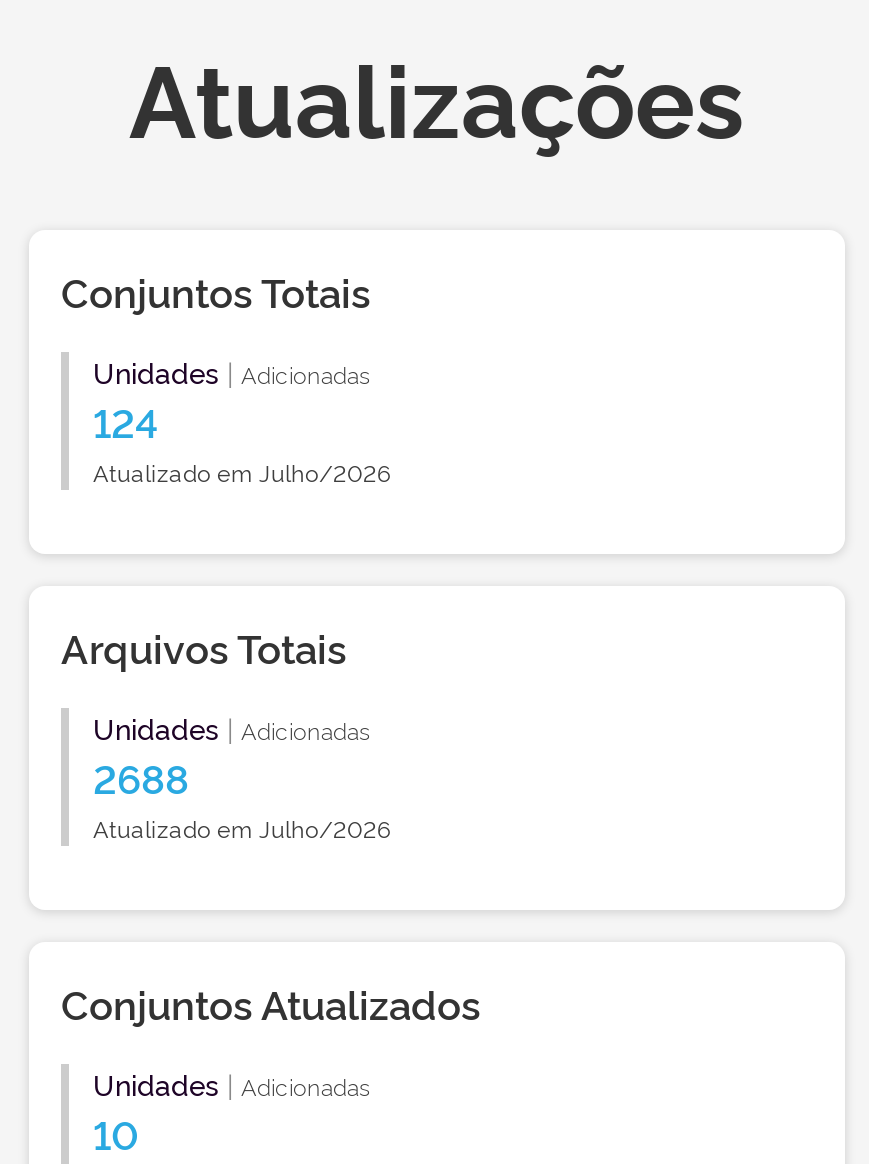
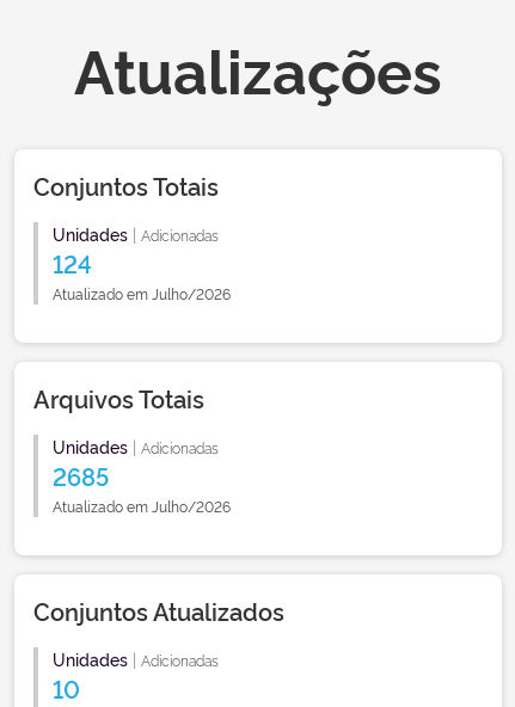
[93,747,189,803] 2688 -> [53,458,109,491] 2685

